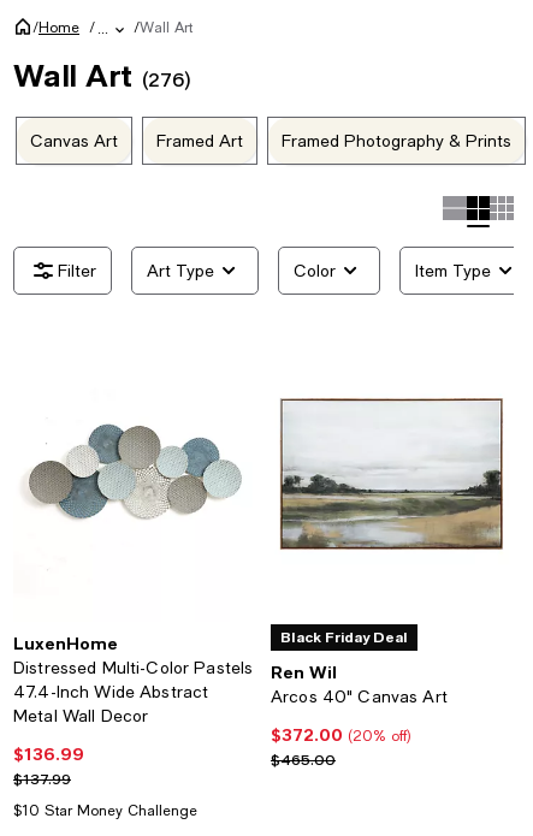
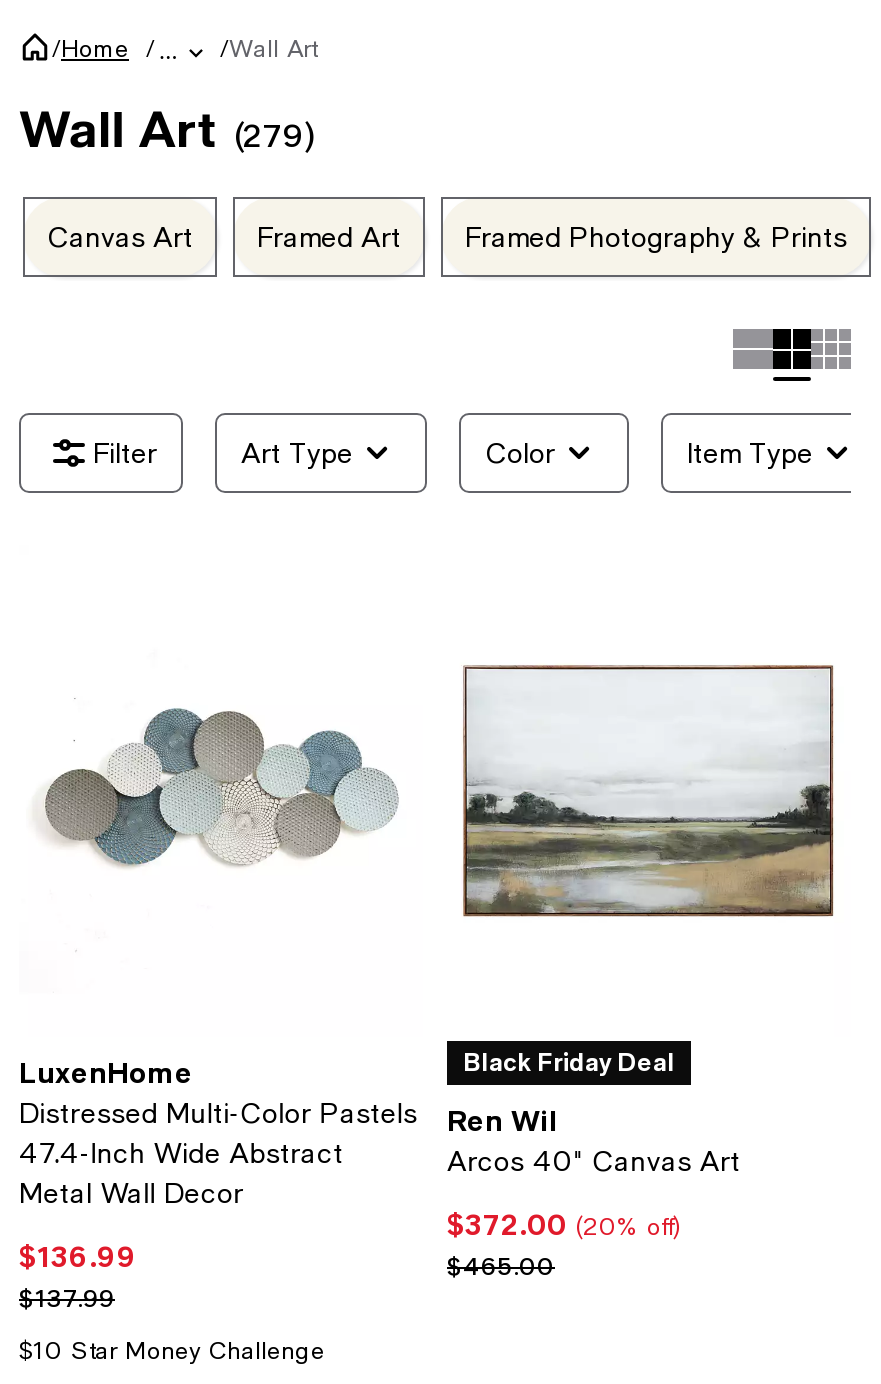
[13,58,191,93] Wall Art (276) -> [19,99,317,157] Wall Art (279)

